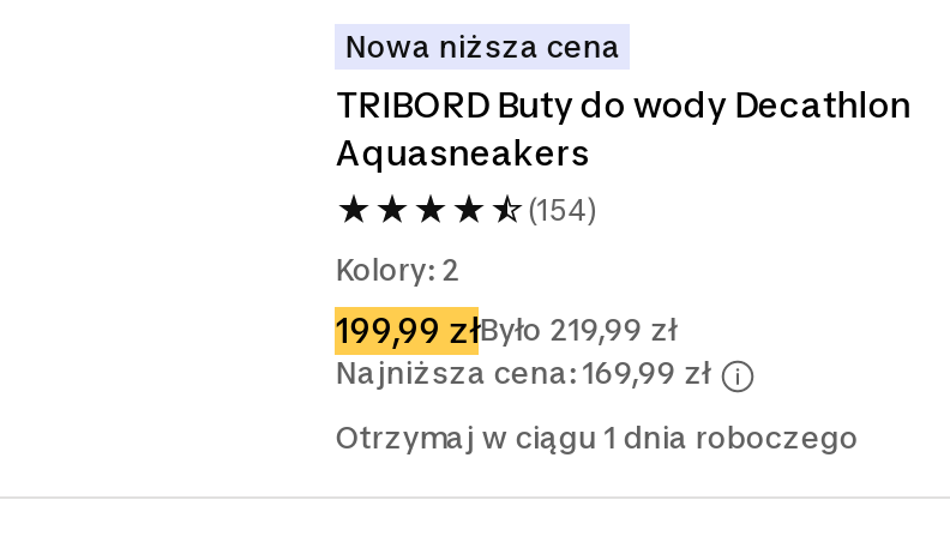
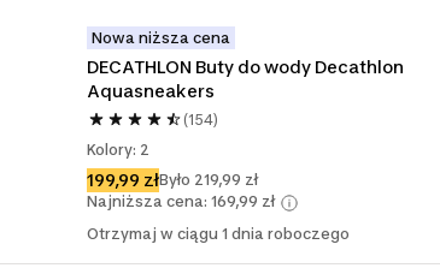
[335,83,911,124] TRIBORD Buty do wody Decathlon -> [87,56,404,77] DECATHLON Buty do wody Decathlon

